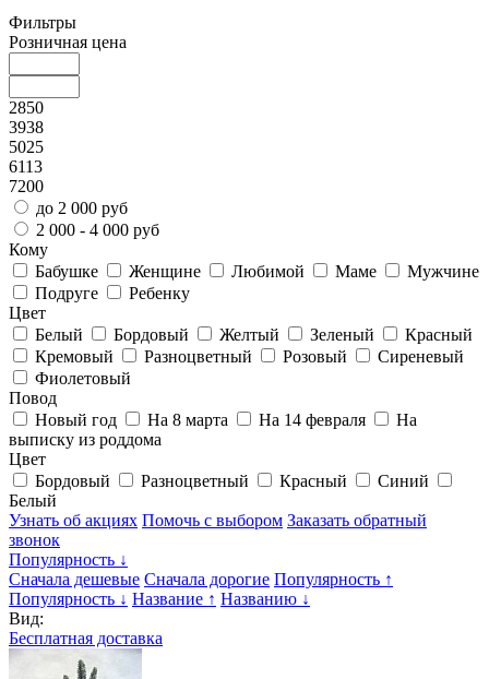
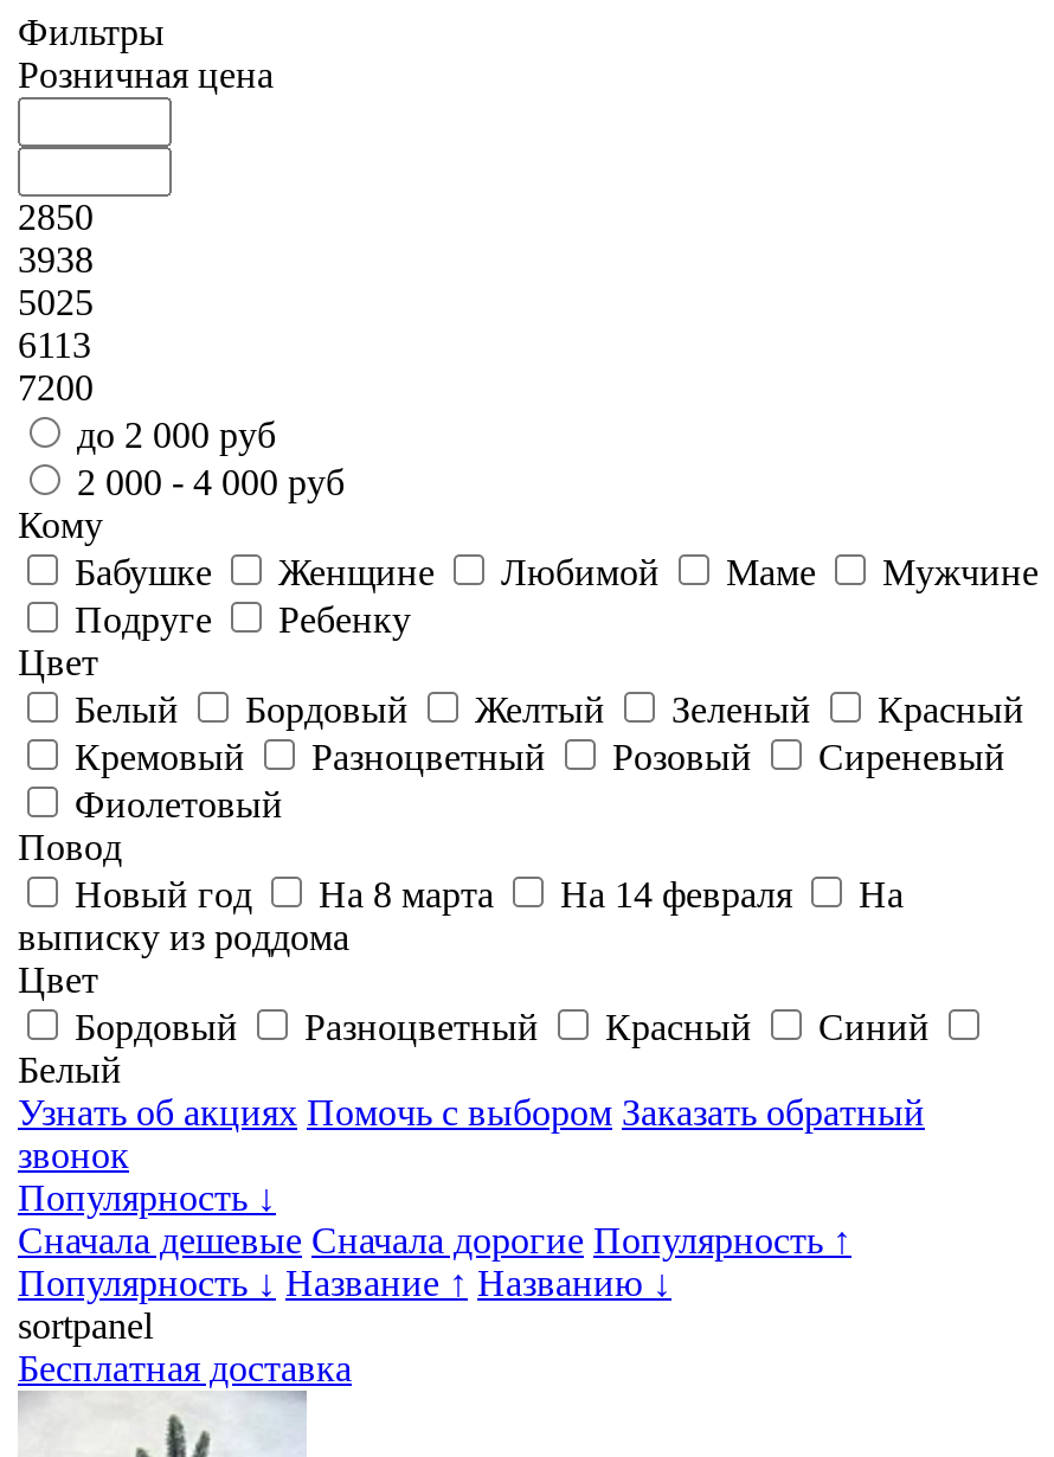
[9,609,44,628] Вид: -> [18,1305,153,1345] sortpanel

